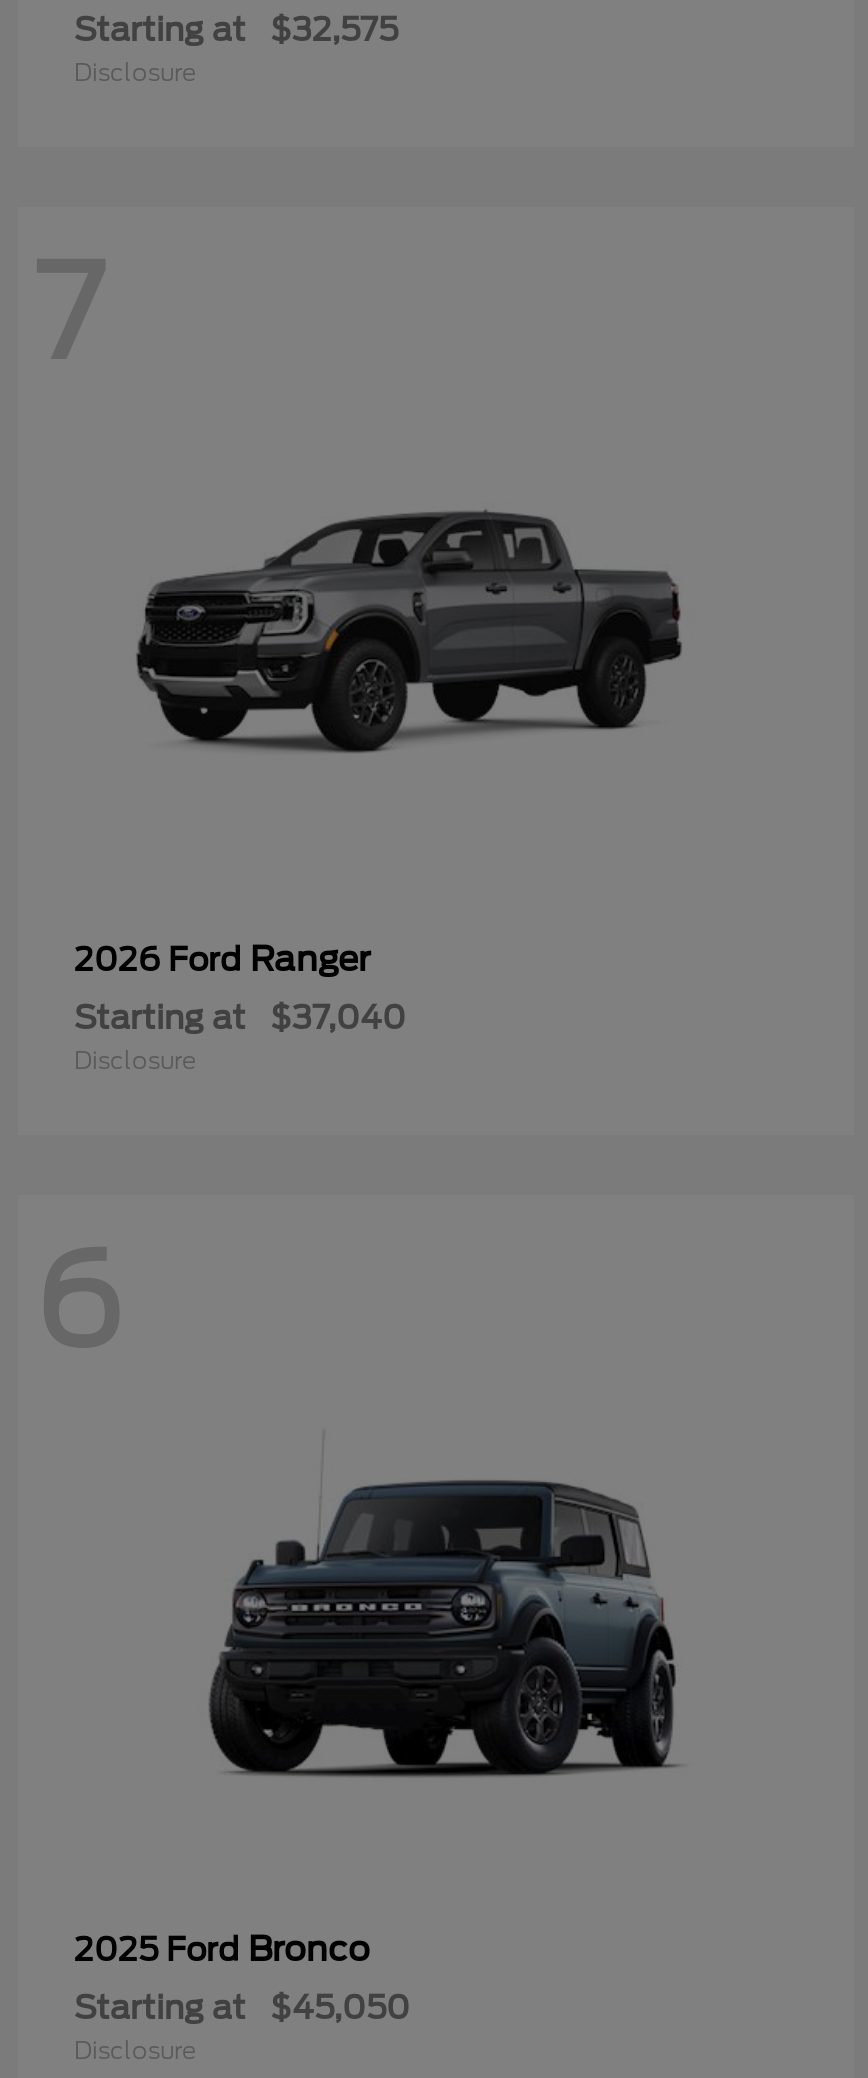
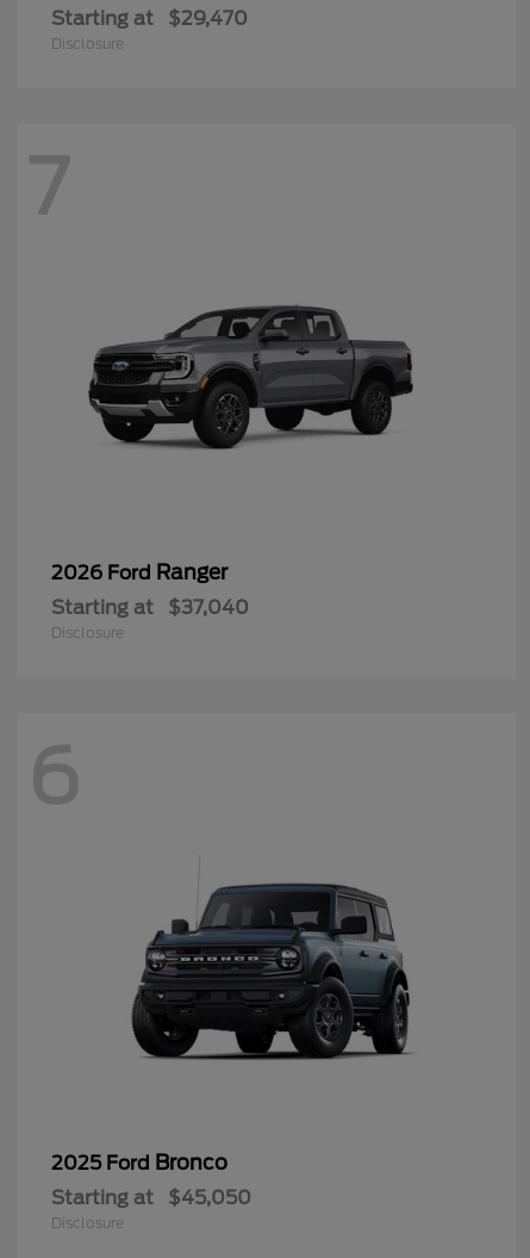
[74,11,398,49] Starting at $32,575 -> [51,7,248,30] Starting at $29,470

